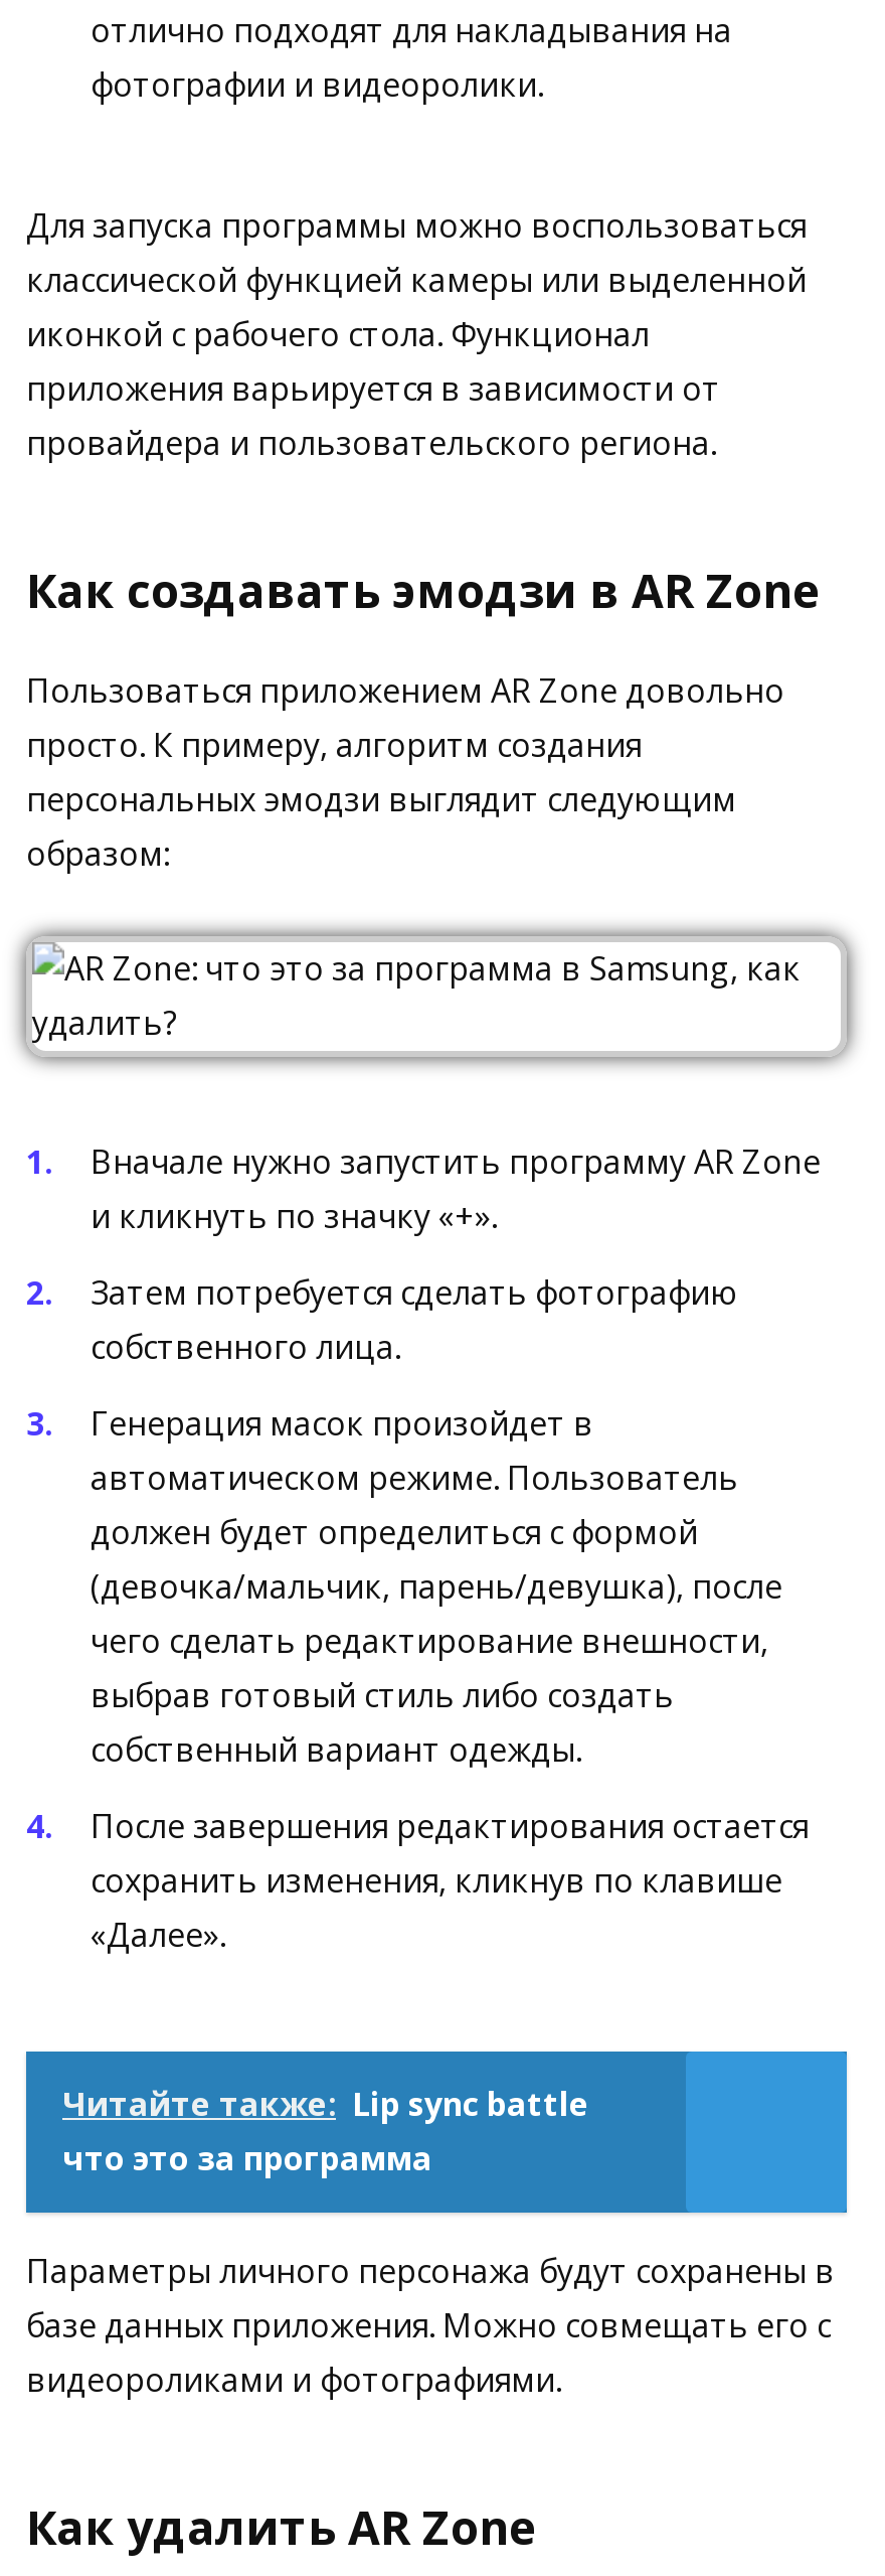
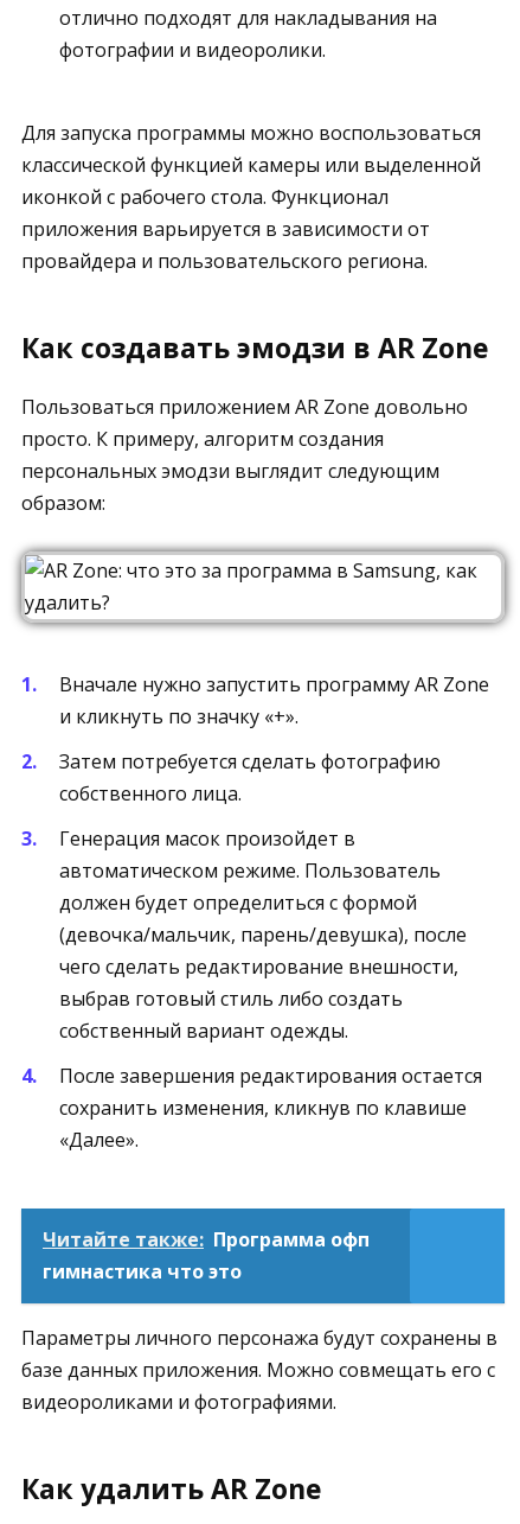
[62,2081,589,2180] Читайте также: Lip sync battle | что это за программа -> [43,1226,370,1284] Читайте также: Программа офп | гимнастика что это

